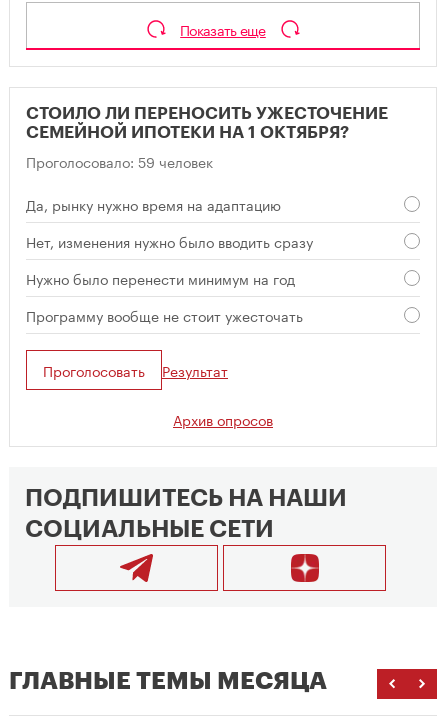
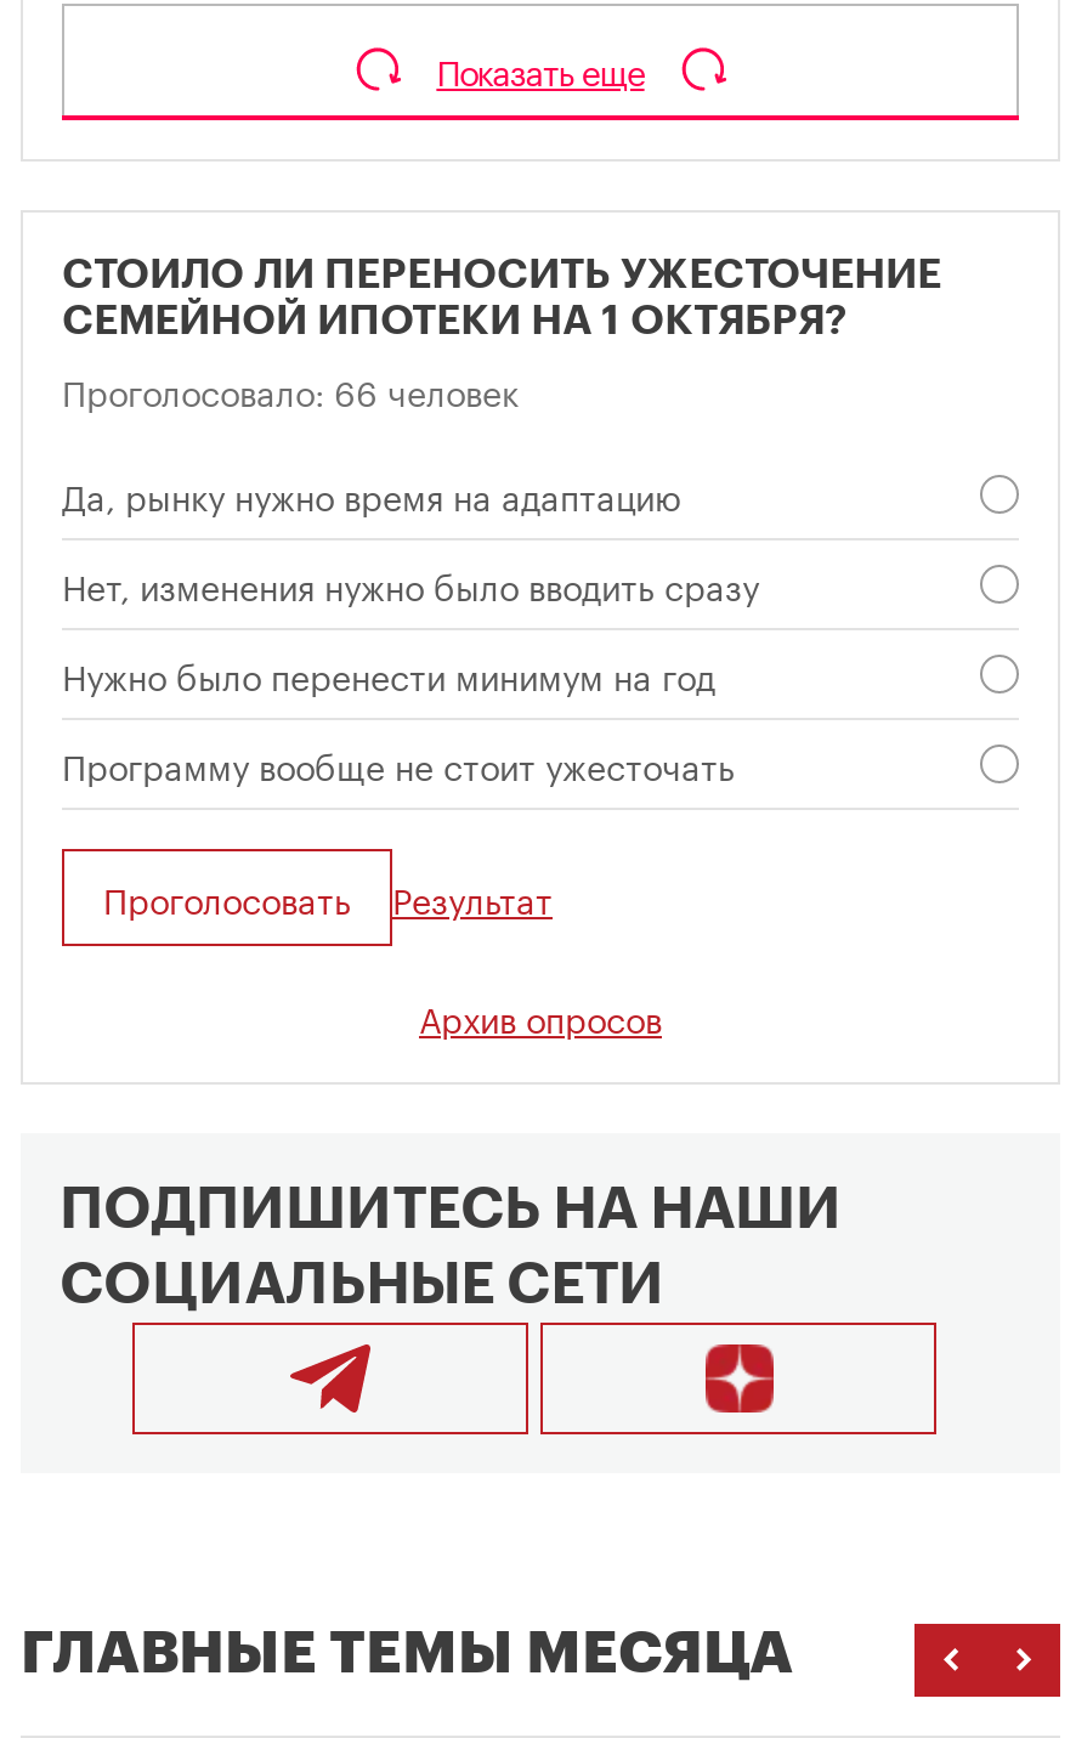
[26,150,213,172] Проголосовало: 59 человек -> [62,363,519,417] Проголосовало: 66 человек

